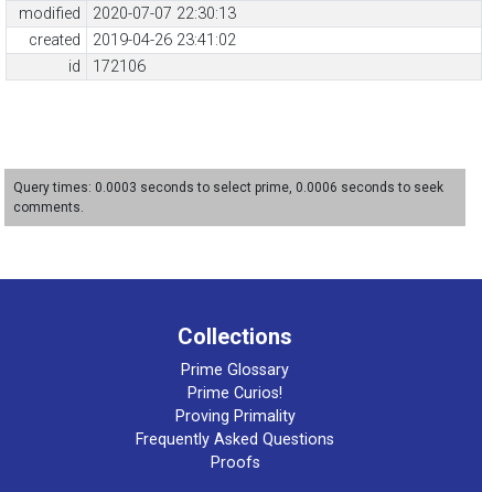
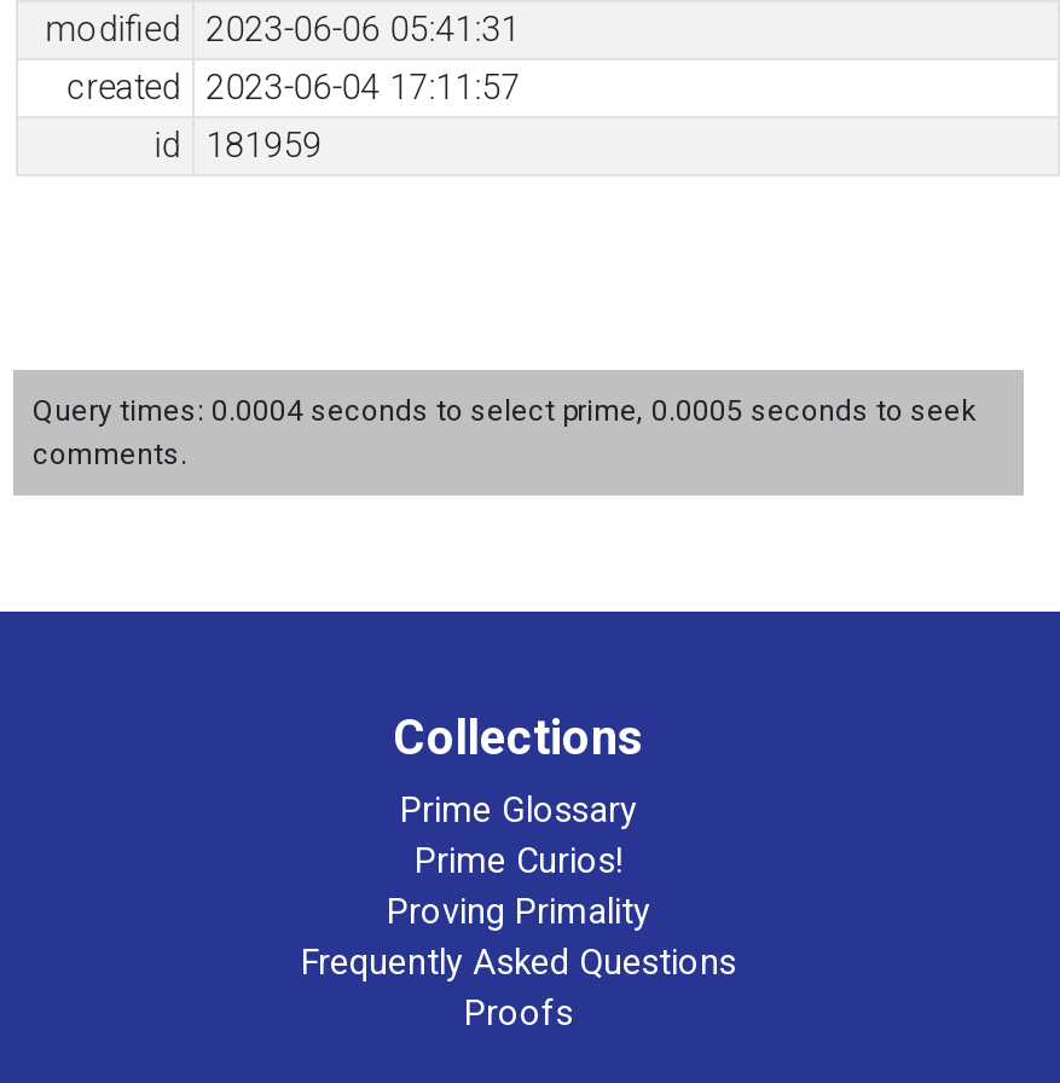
[19,4,236,23] modified 2020-07-07 22:30:13 -> [45,10,520,51] modified 2023-06-06 05:41:31
[29,31,236,50] created 2019-04-26 23:41:02 -> [67,68,520,109] created 2023-06-04 17:11:57
[69,57,145,76] id 172106 -> [154,126,322,167] id 181959
[13,180,443,195] Query times: 0.0003 seconds to select prime, 0.0006 seconds to seek -> [33,394,975,428] Query times: 0.0004 seconds to select prime, 0.0005 seconds to seek

